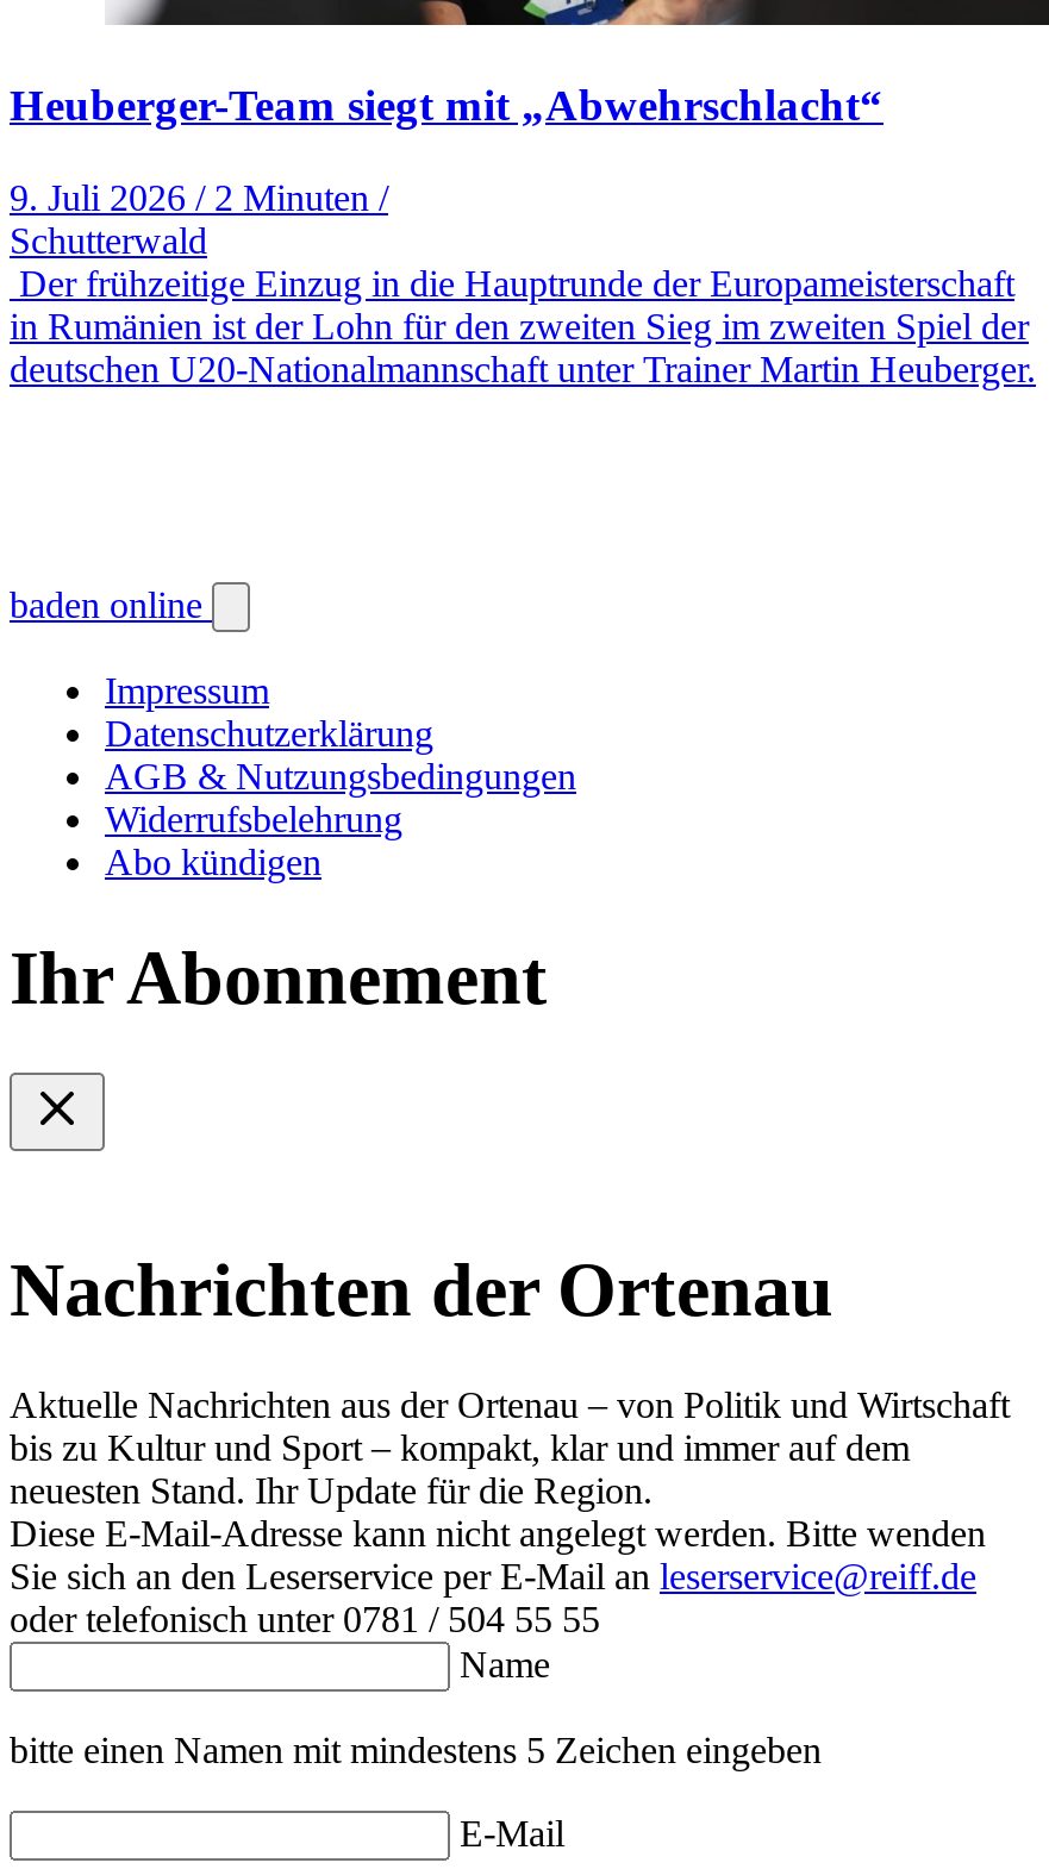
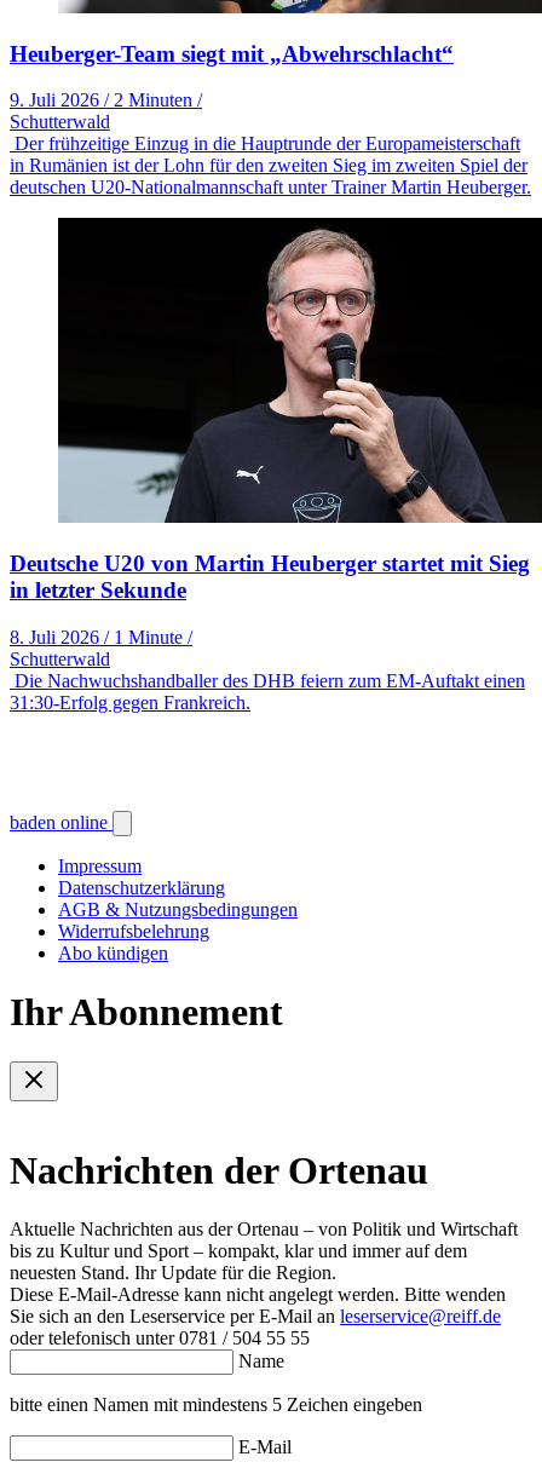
none -> [10,217,538,712] [image] | Deutsche U20 von Martin Heuberger startet mit Sieg | in letzter Sekunde | 8. Juli 2026 / 1 Minute / | Schutterwald | Die Nachwuchshandballer des DHB feiern zum EM-Auftakt einen | 31:30-Erfolg gegen Frankreich.

